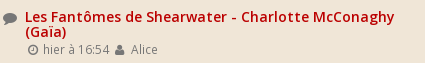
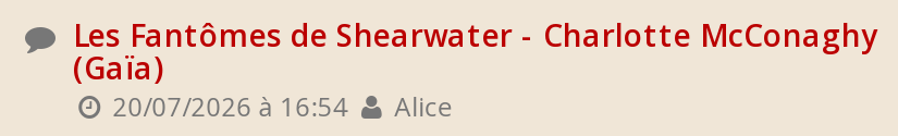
[40,41,158,57] hier à 16:54 Alice -> [106,89,453,124] 20/07/2026 à 16:54 Alice

